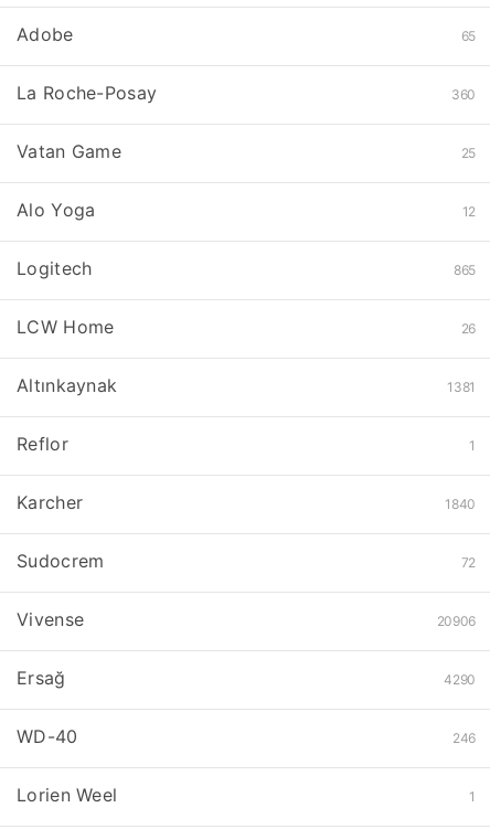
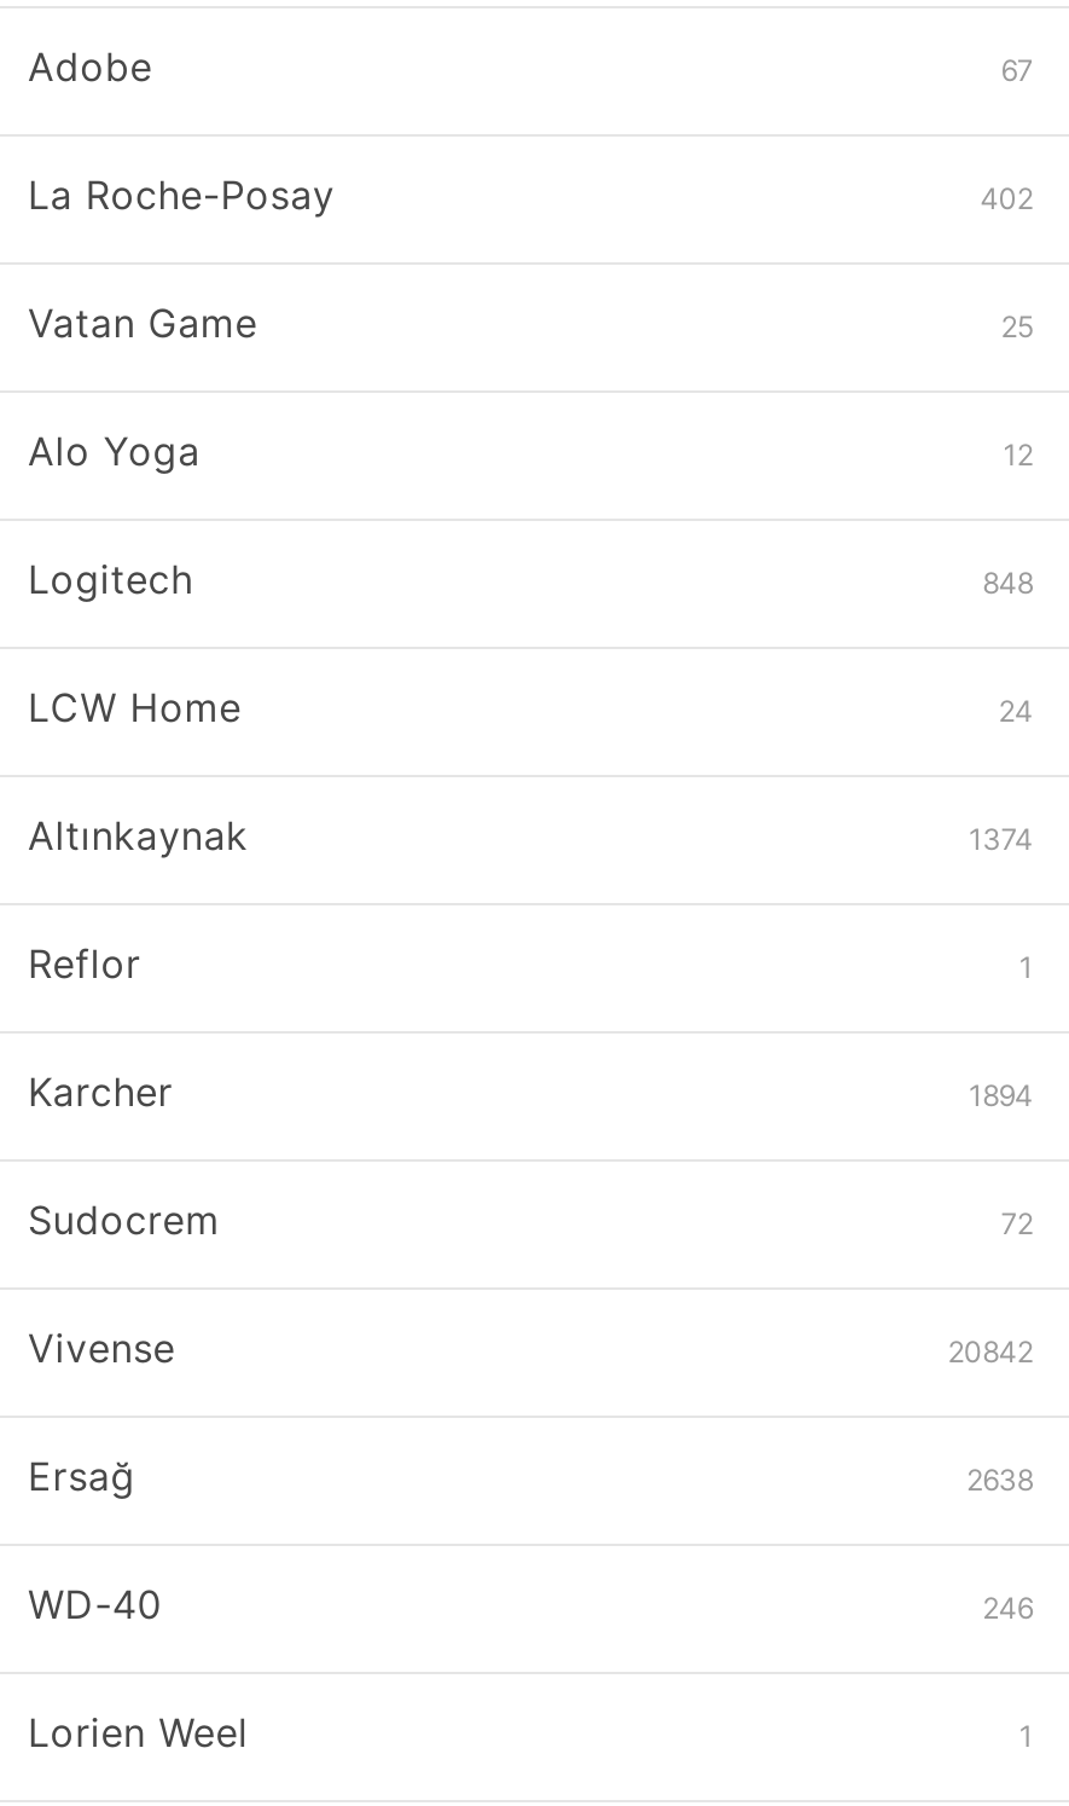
[461,28,476,44] 65 -> [1001,52,1033,88] 67
[451,86,476,103] 360 -> [980,180,1033,216] 402
[454,262,476,278] 865 -> [982,565,1033,601] 848
[461,320,476,337] 26 -> [998,693,1033,729] 24
[447,379,476,395] 1381 -> [969,821,1033,857] 1374
[445,496,476,512] 1840 -> [969,1077,1033,1113] 1894
[437,613,476,629] 20906 -> [948,1333,1033,1370] 20842
[444,671,476,688] 4290 -> [966,1461,1033,1498] 2638

